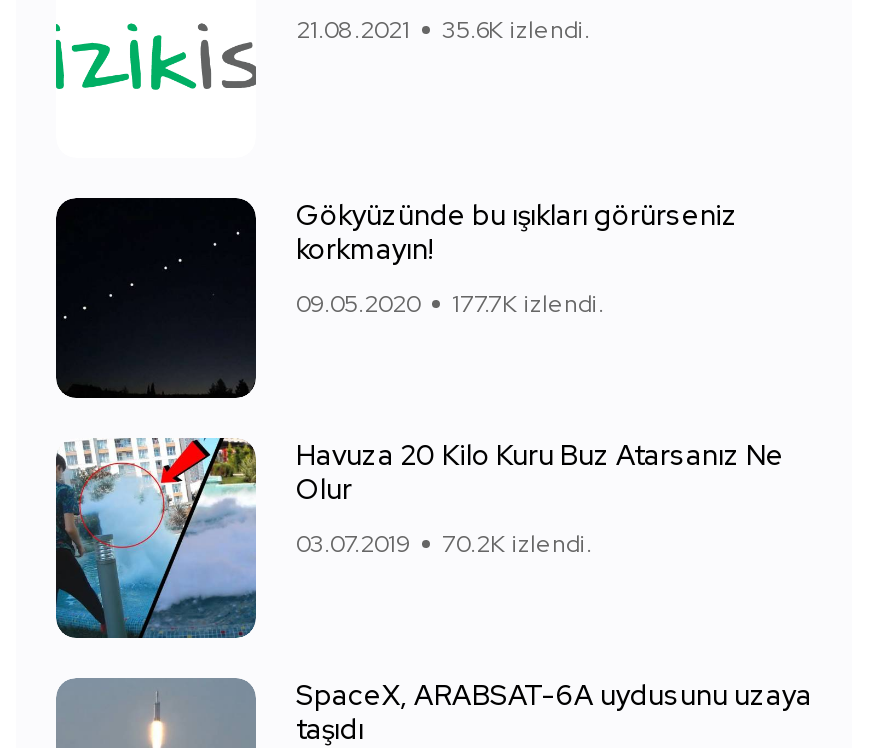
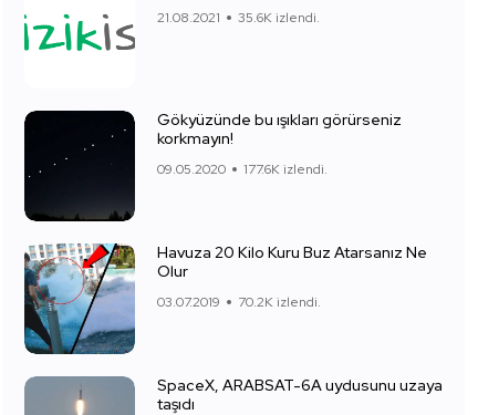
[296,288,604,320] 09.05.2020 177.7K izlendi. -> [157,161,328,178] 09.05.2020 177.6K izlendi.

